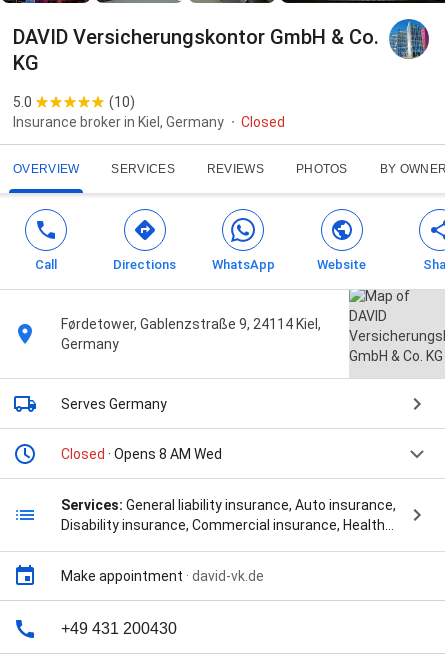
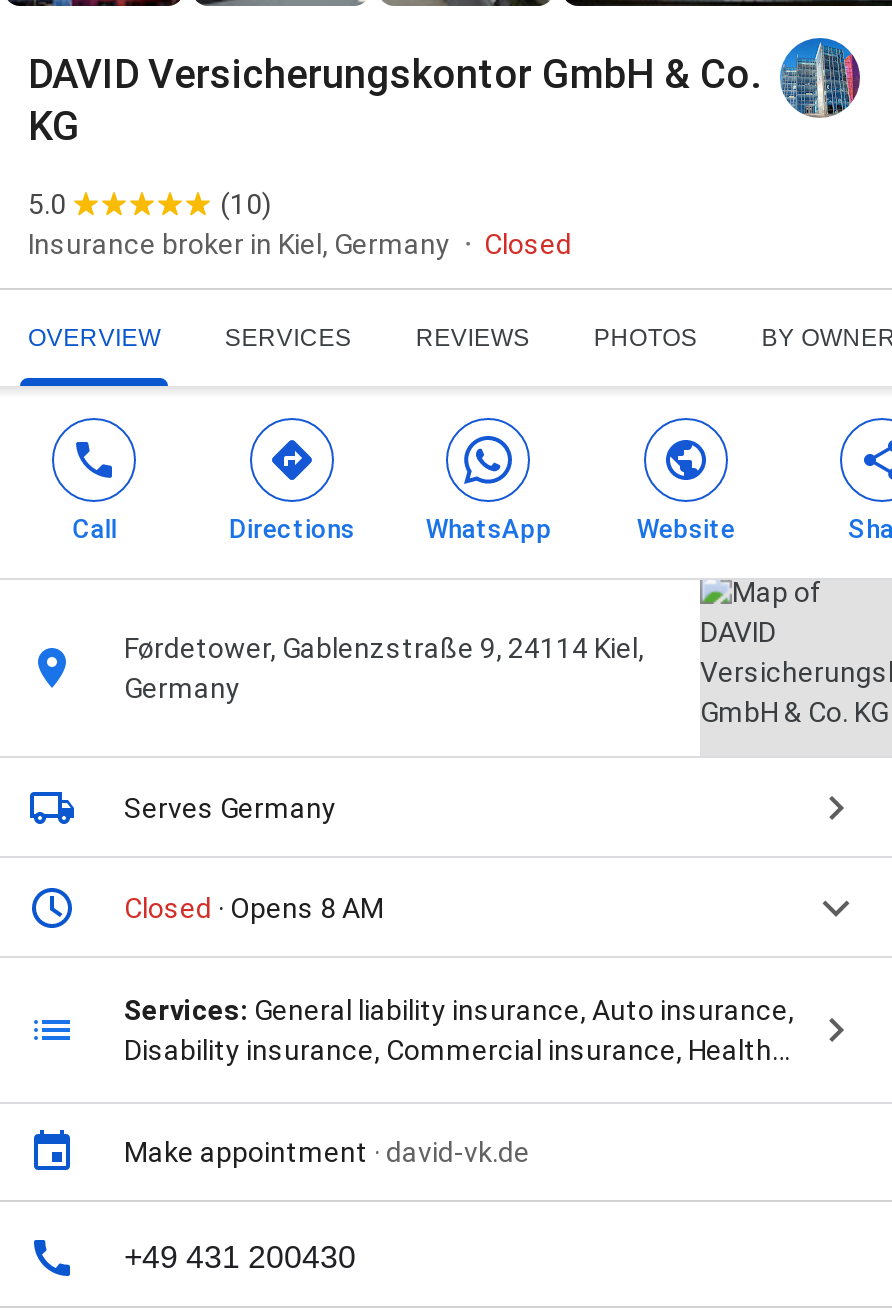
[61,446,222,462] Closed · Opens 8 AM Wed -> [124,892,384,924] Closed · Opens 8 AM

